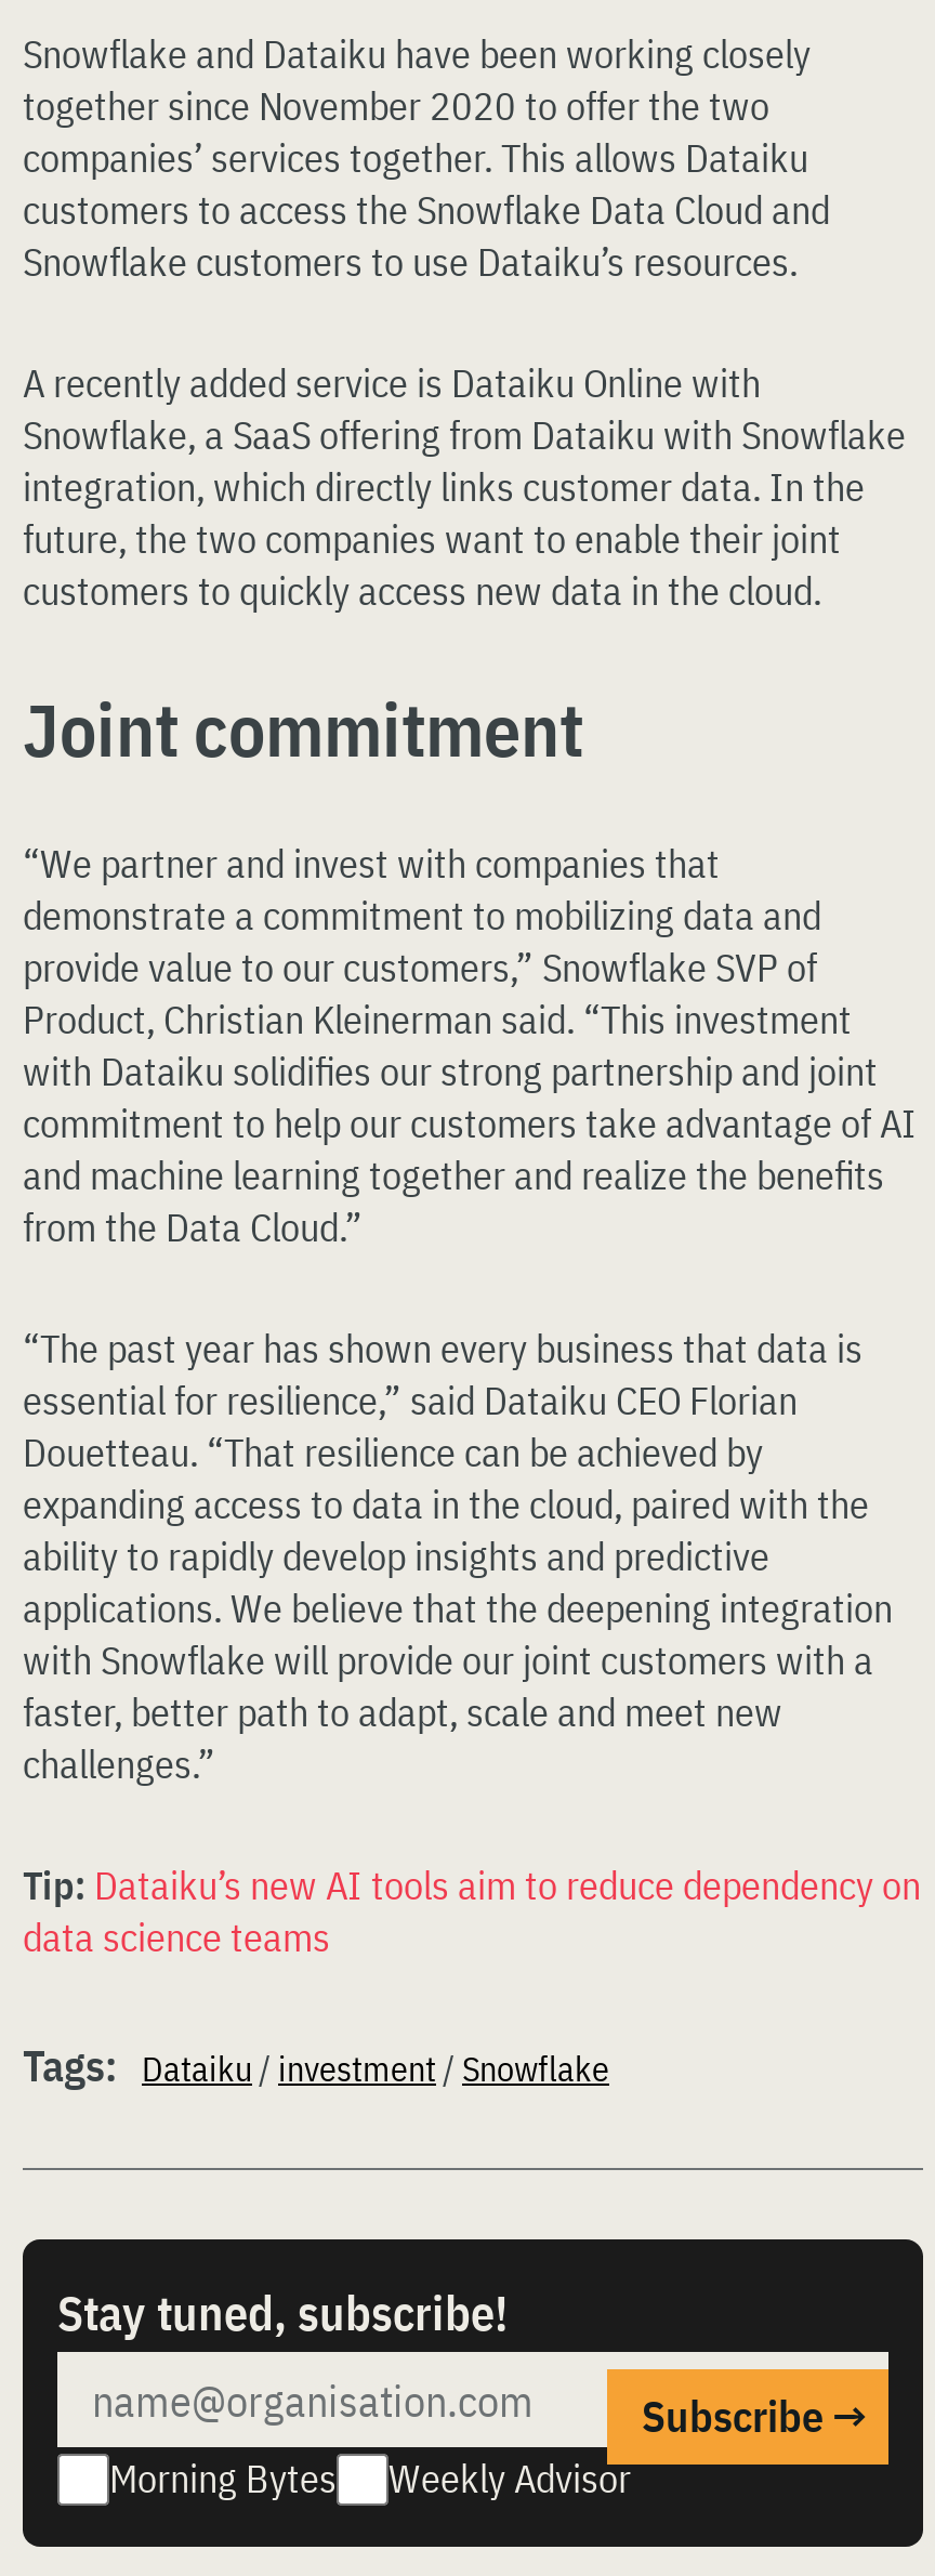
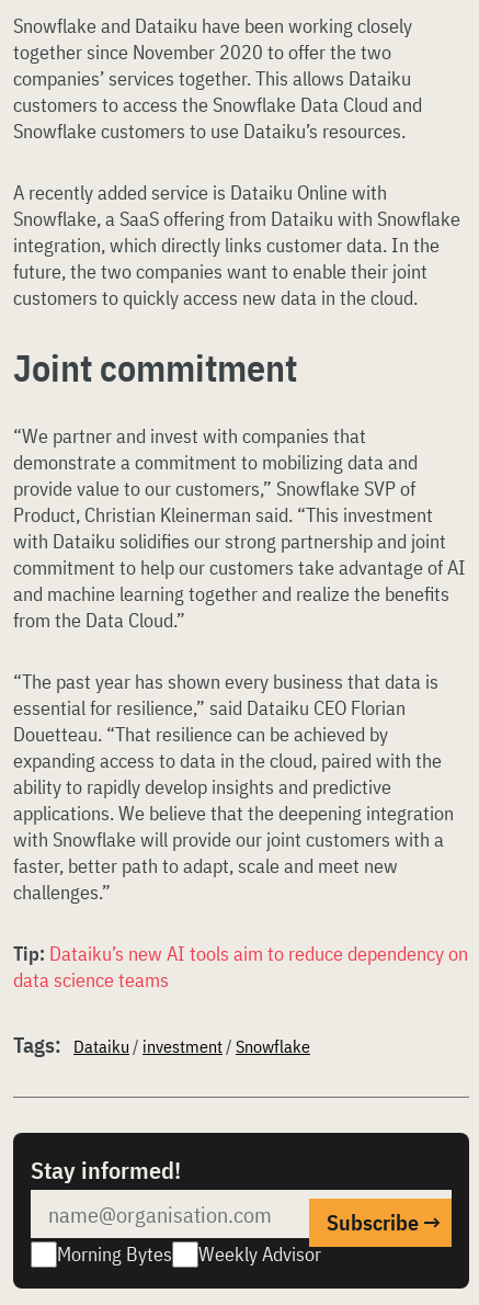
[57,2281,508,2343] Stay tuned, subscribe! -> [31,1154,181,1185] Stay informed!

